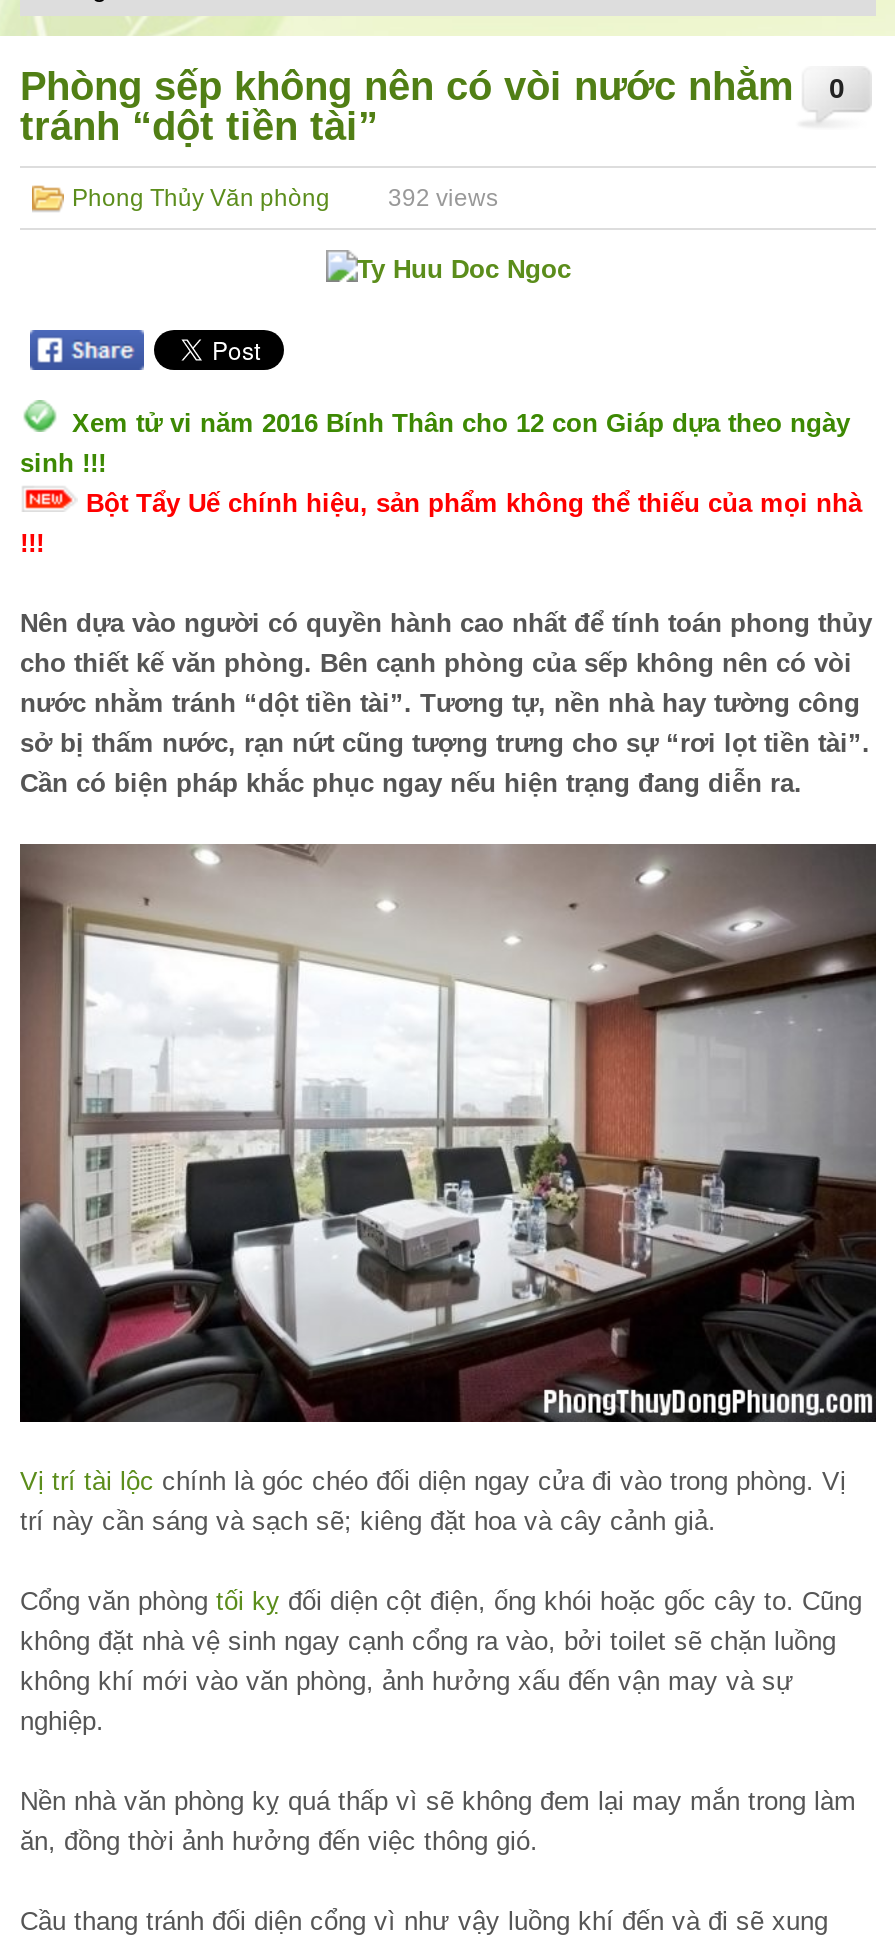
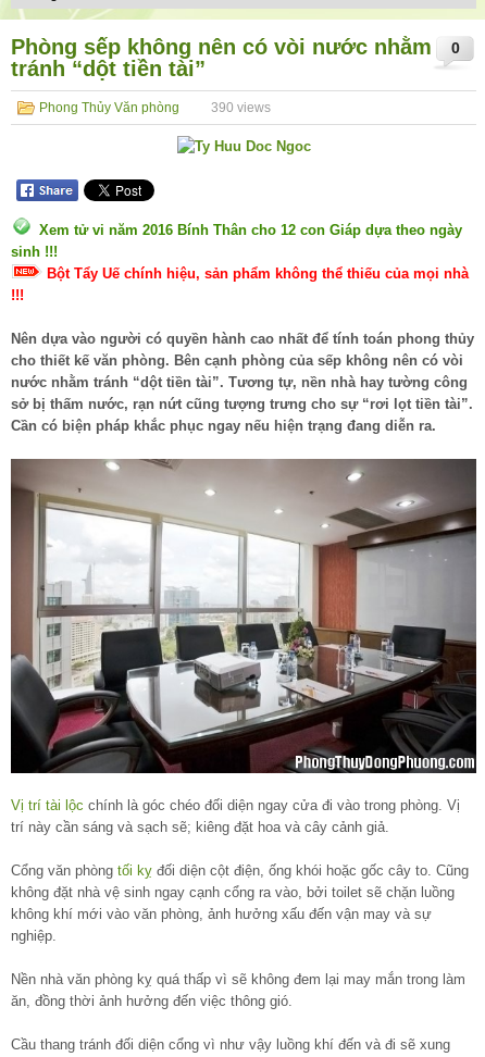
[388,184,498,212] 392 views -> [211,100,271,115] 390 views

